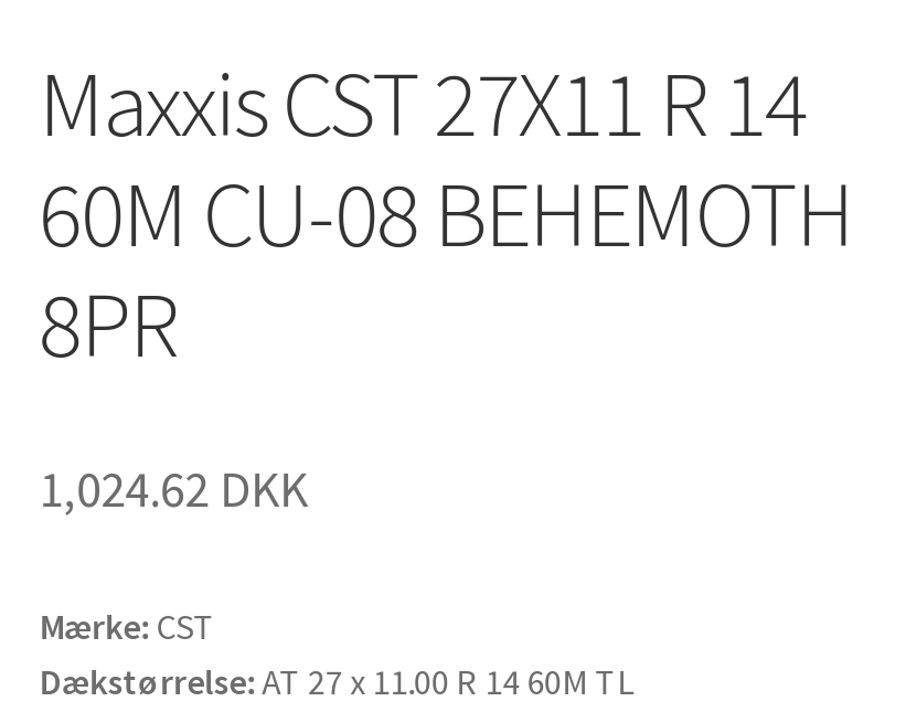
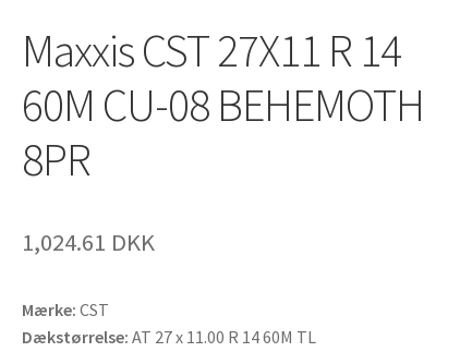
[39,457,308,519] 1,024.62 DKK -> [21,226,154,257] 1,024.61 DKK

